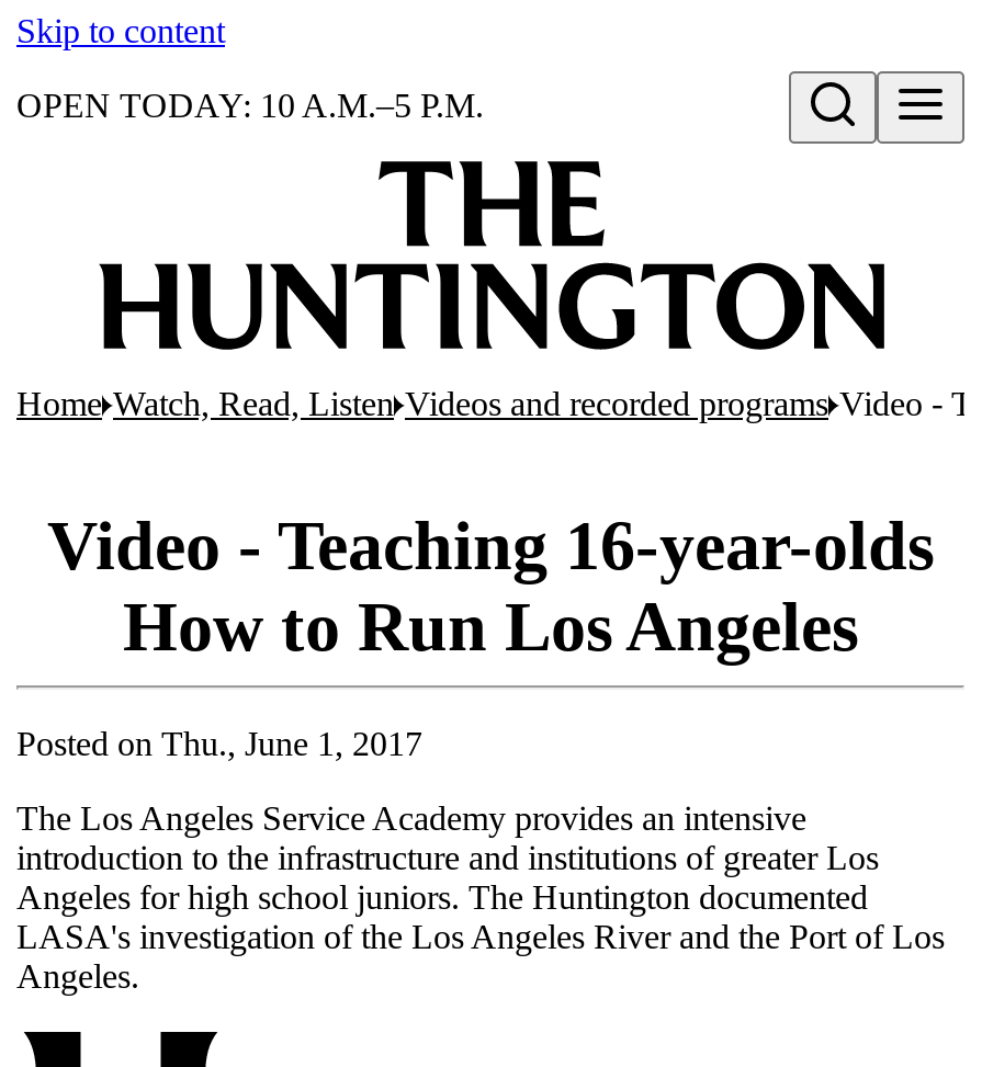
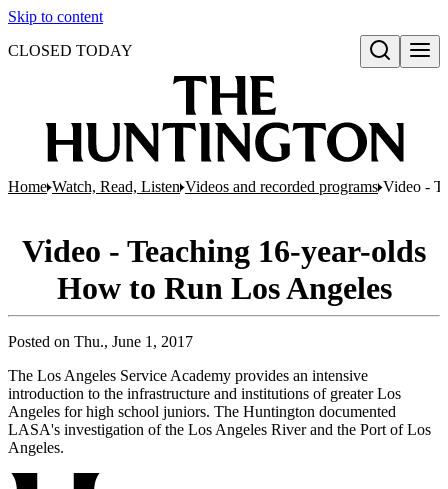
[16,87,484,124] OPEN TODAY: 10 A.M.–5 P.M. -> [8,42,133,59] CLOSED TODAY

